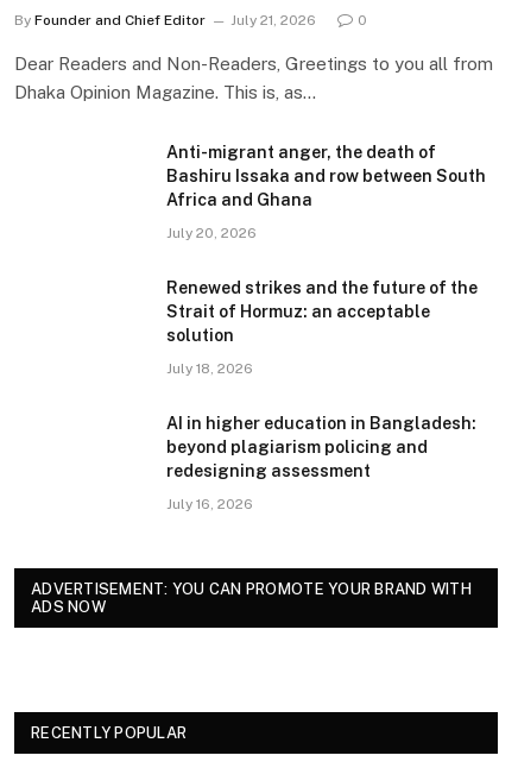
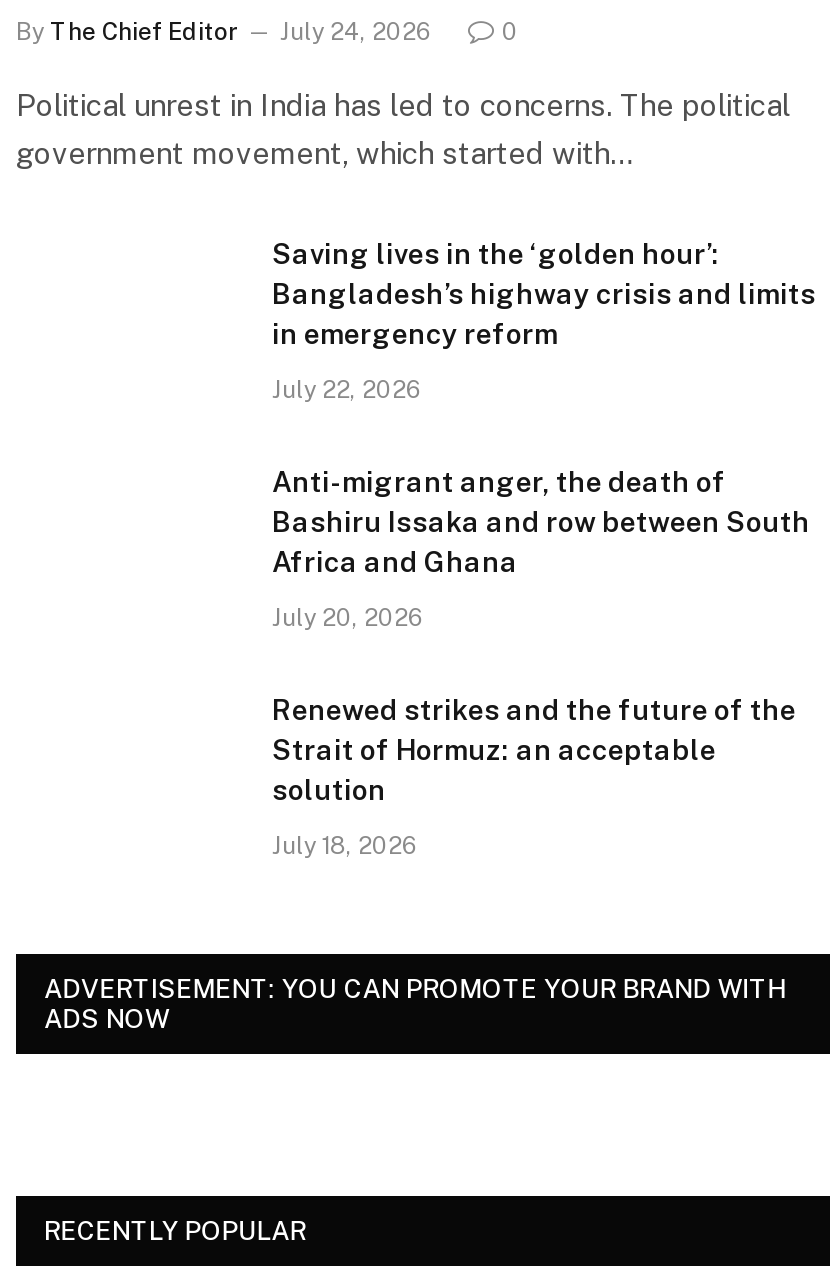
[14,12,316,29] By Founder and Chief Editor | July 21, 2026 -> [16,19,432,47] By The Chief Editor | July 24, 2026
[14,54,493,103] Dear Readers and Non-Readers, Greetings to you all from | Dhaka Opinion Magazine. This is, as… -> [16,89,816,405] Political unrest in India has led to concerns. The political | government movement, which started with… | Saving lives in the ‘golden hour’: | Bangladesh’s highway crisis and limits | in emergency reform | July 22, 2026
moved [166,143,486,377] -> [272,467,810,861]: Anti-migrant anger, the death of | Bashiru Issaka and row between South | Africa and Ghana | July 20, 2026 | Renewed strikes and the future of the | Strait of Hormuz: an acceptable | solution | July 18, 2026
[166,414,476,513] AI in higher education in Bangladesh: | beyond plagiarism policing and | redesigning assessment | July 16, 2026 -> none

